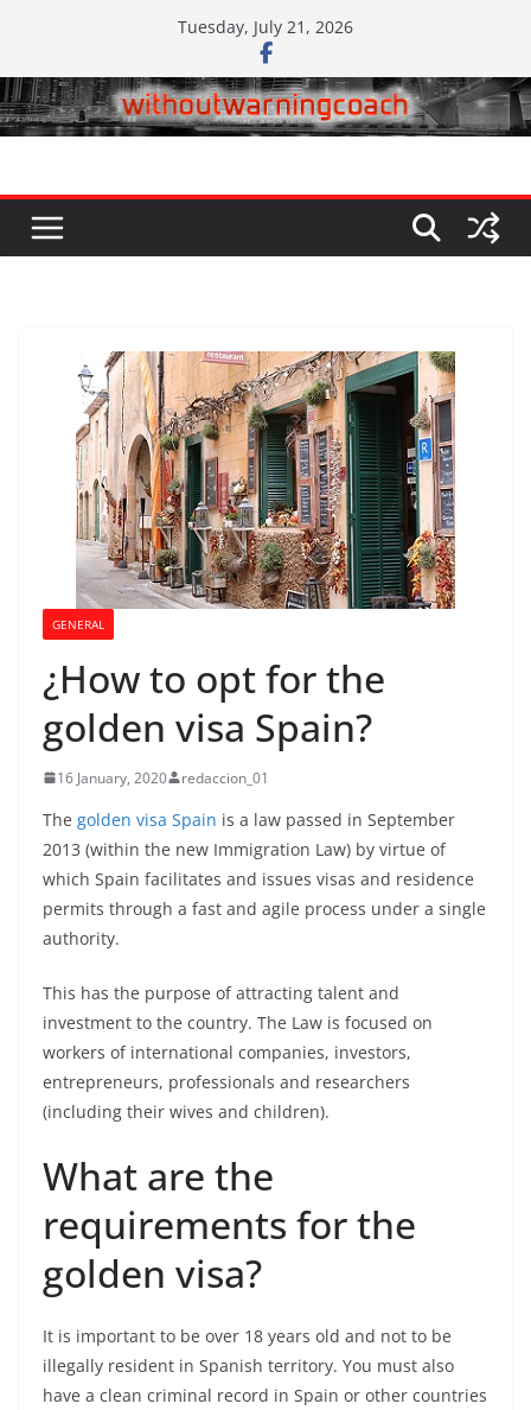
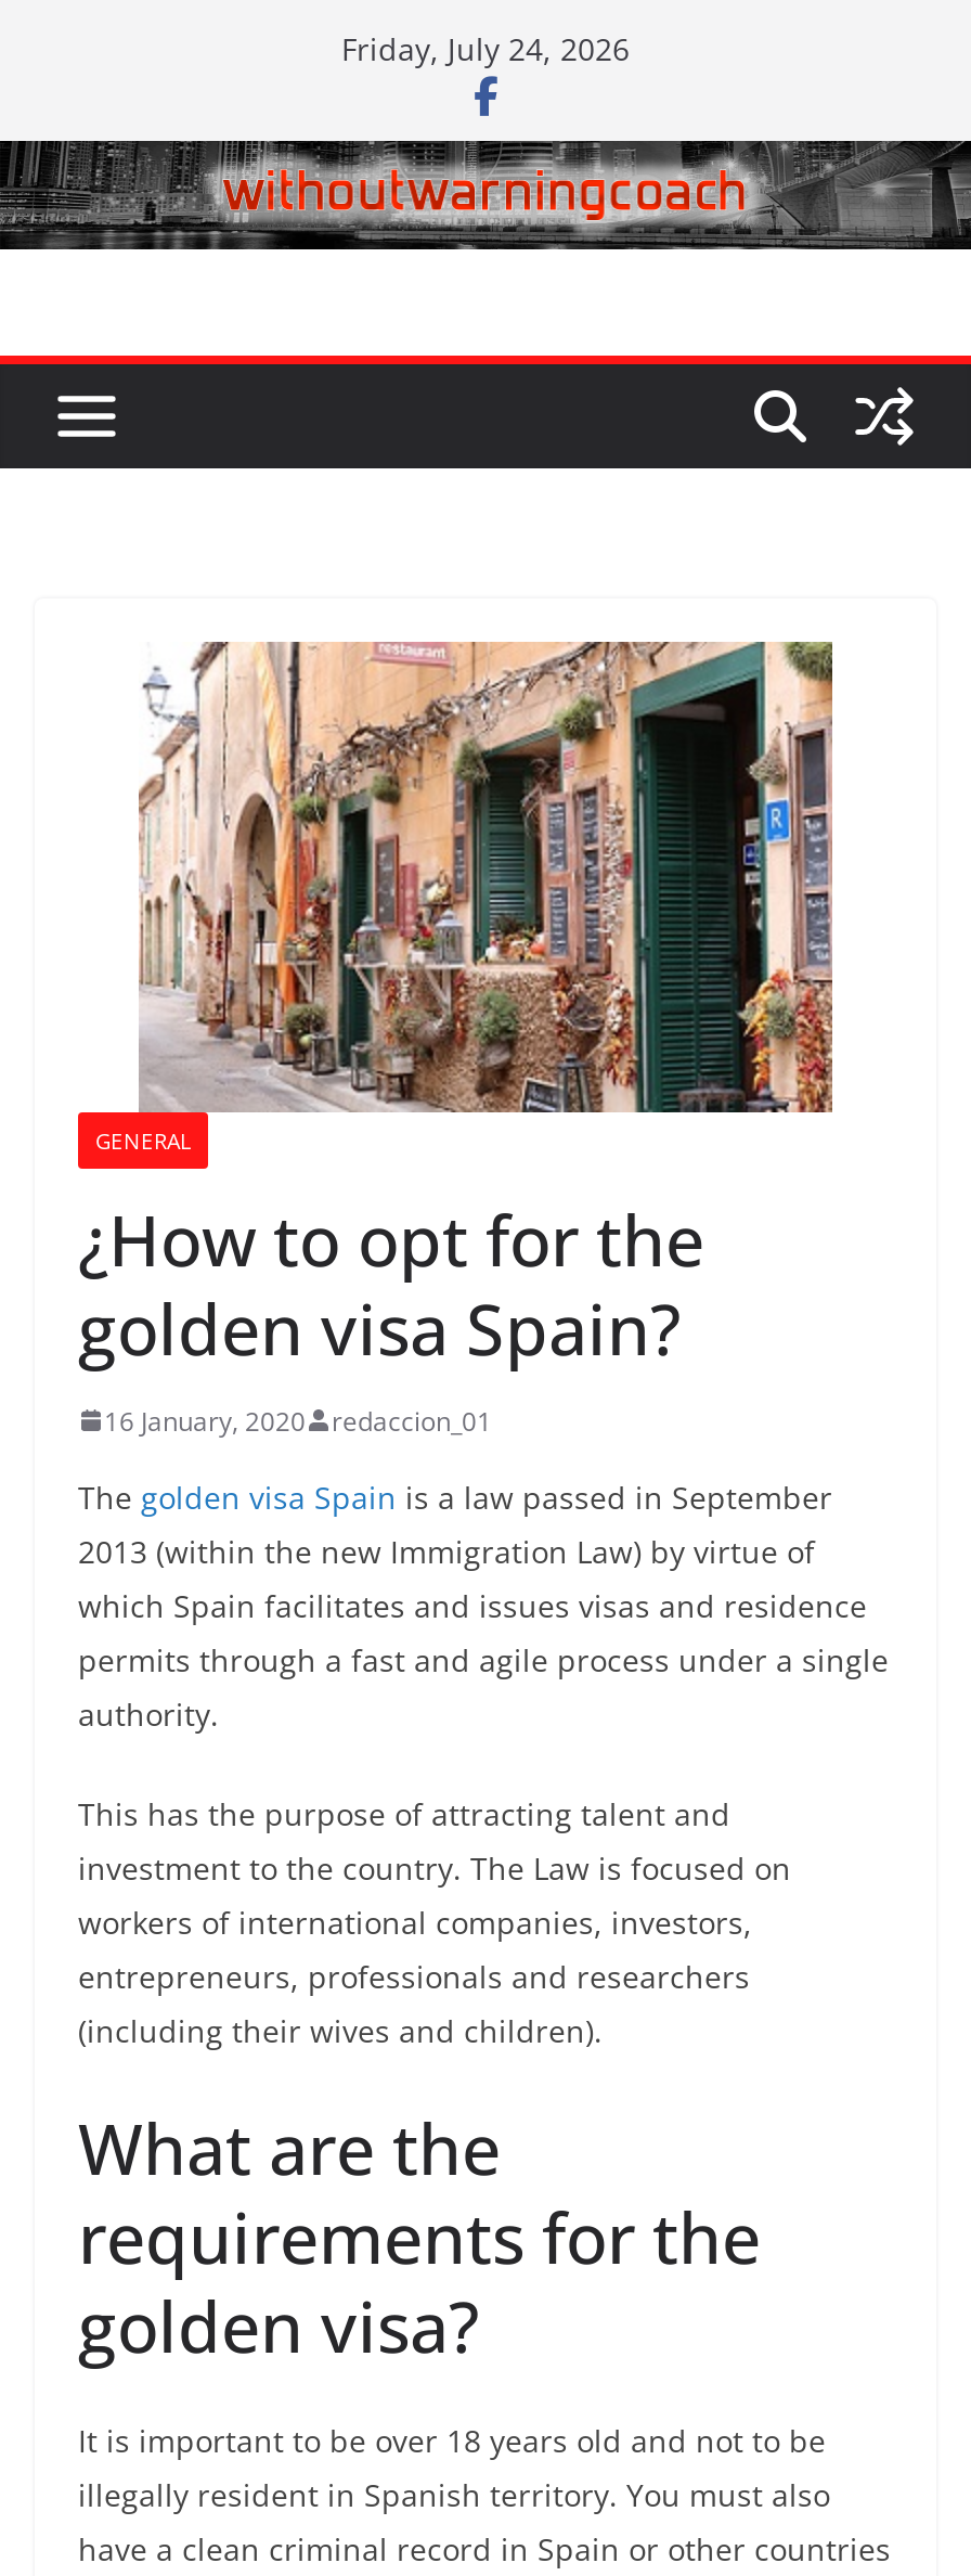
[178,15,353,38] Tuesday, July 21, 2026 -> [341,28,630,69] Friday, July 24, 2026

